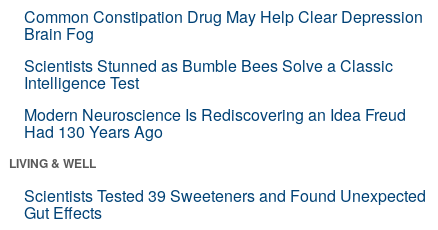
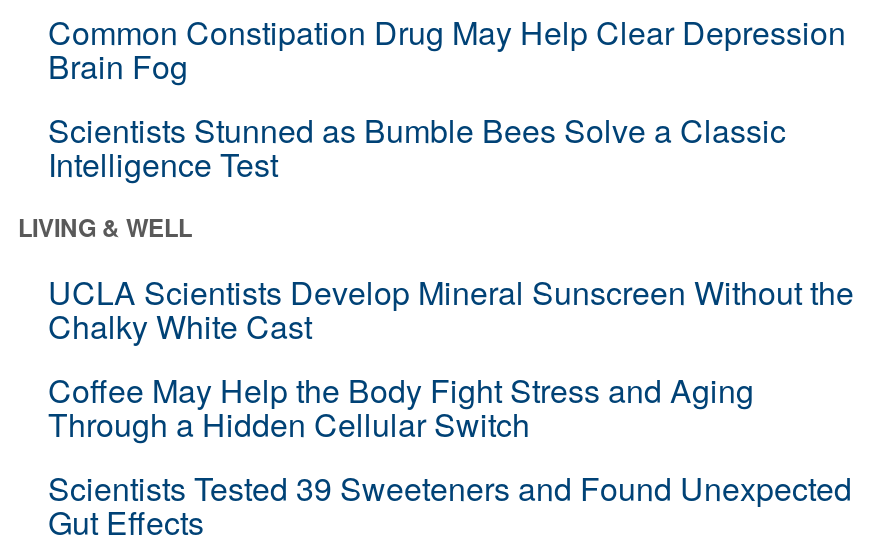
[24,103,406,143] Modern Neuroscience Is Rediscovering an Idea Freud | Had 130 Years Ago -> none
moved [9,154,96,172] -> [18,209,192,245]: LIVING & WELL
none -> [48,269,854,447] UCLA Scientists Develop Mineral Sunscreen Without the | Chalky White Cast | Coffee May Help the Body Fight Stress and Aging | Through a Hidden Cellular Switch

